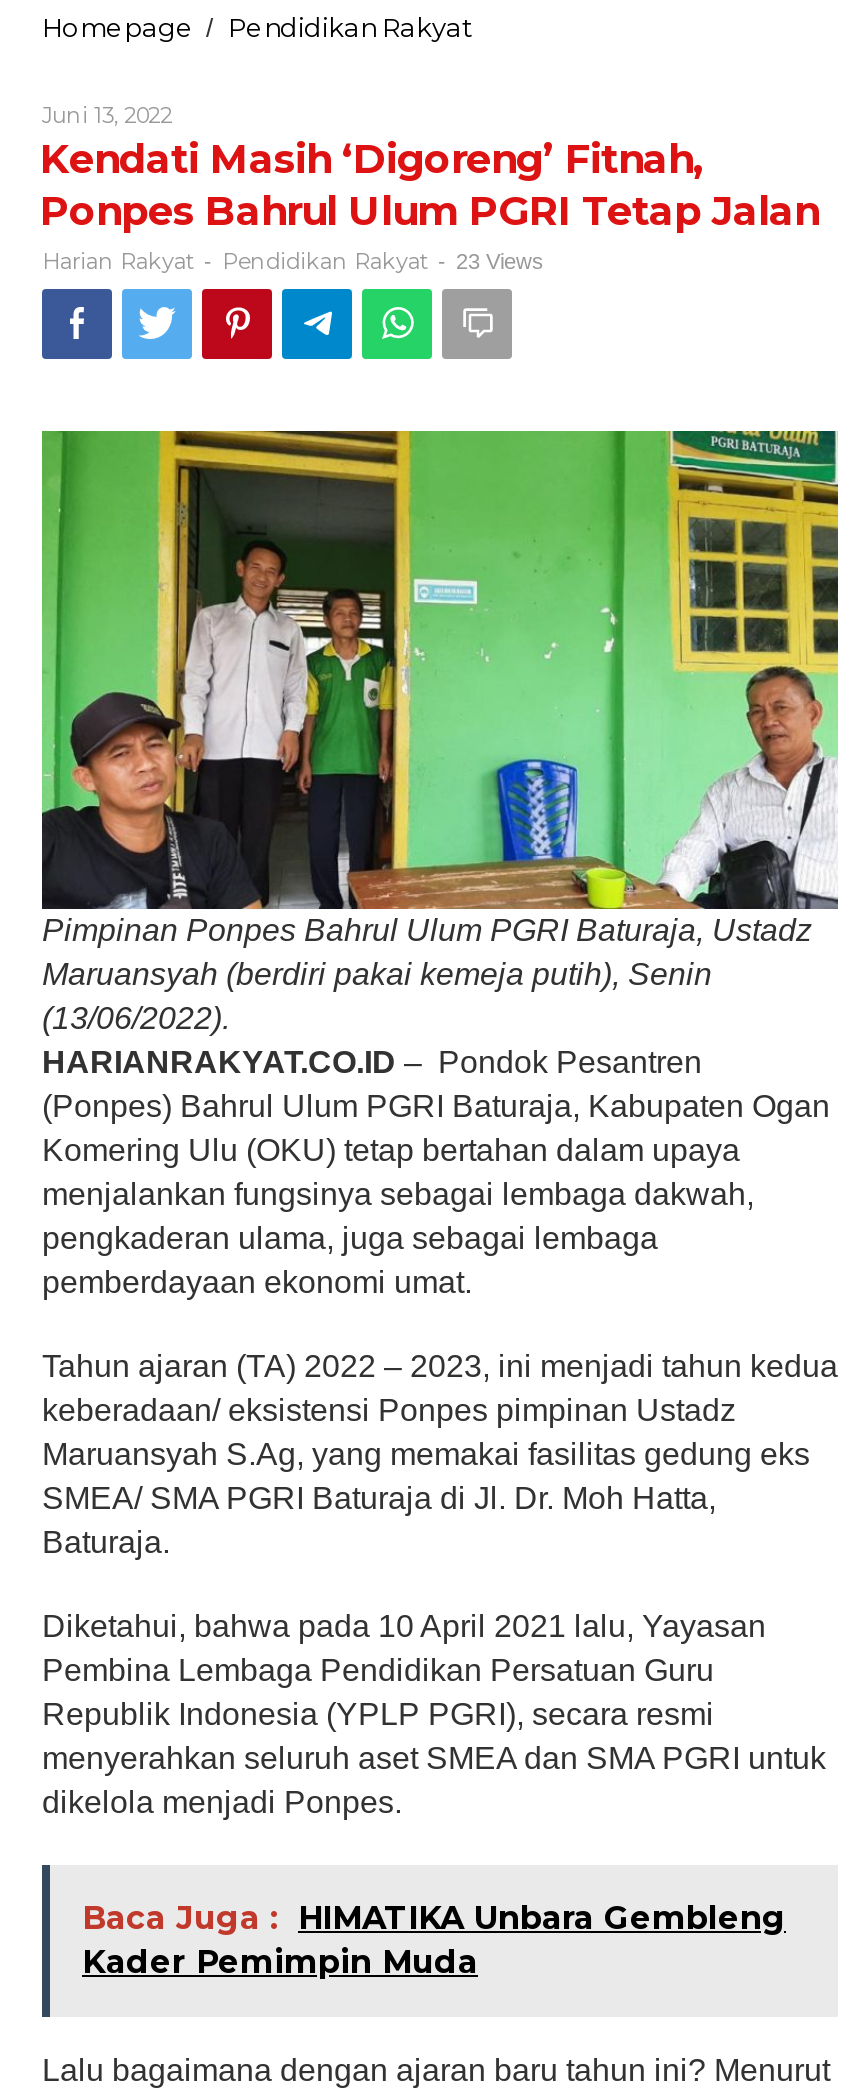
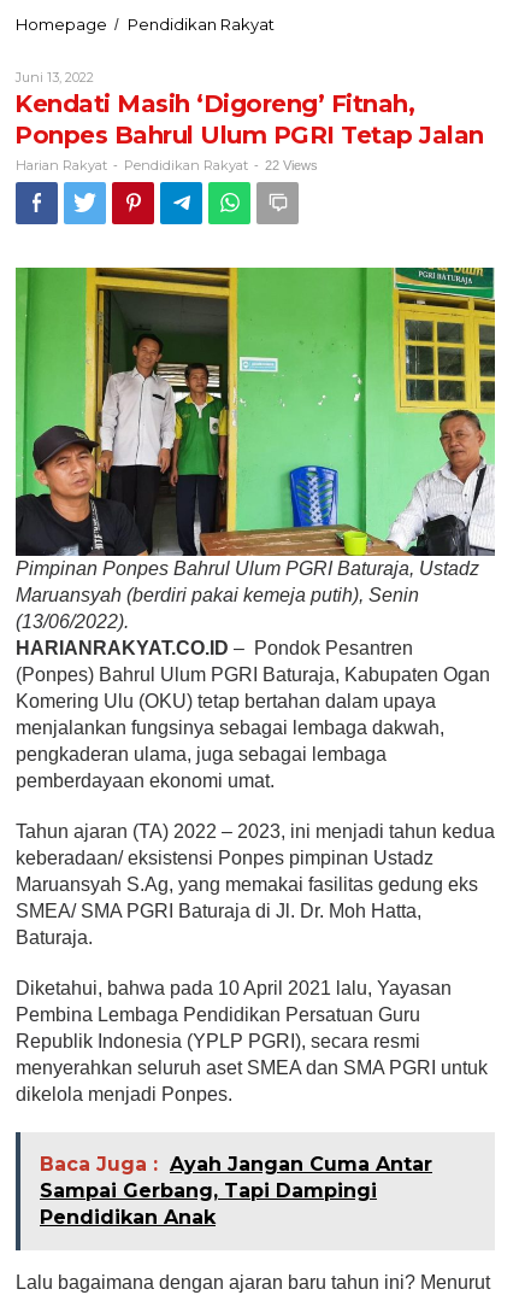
[42,247,544,275] Harian Rakyat - Pendidikan Rakyat - 23 Views -> [16,157,318,174] Harian Rakyat - Pendidikan Rakyat - 22 Views
[82,1899,786,1981] Baca Juga : HIMATIKA Unbara Gembleng | Kader Pemimpin Muda -> [40,1152,432,1228] Baca Juga : Ayah Jangan Cuma Antar | Sampai Gerbang, Tapi Dampingi | Pendidikan Anak

